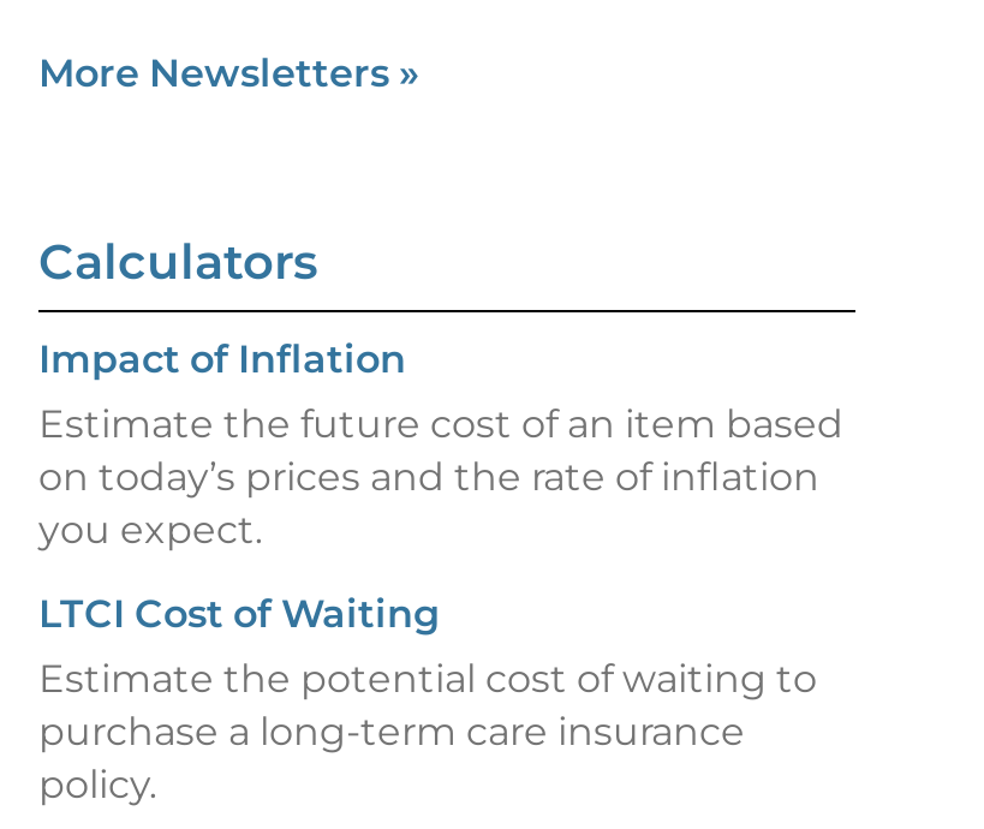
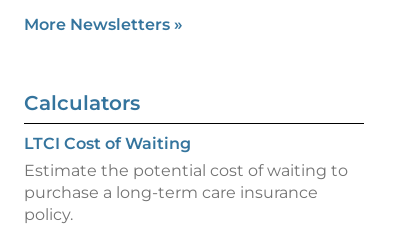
[38,335,843,552] Impact of Inflation | Estimate the future cost of an item based | on today’s prices and the rate of inflation | you expect. -> none

